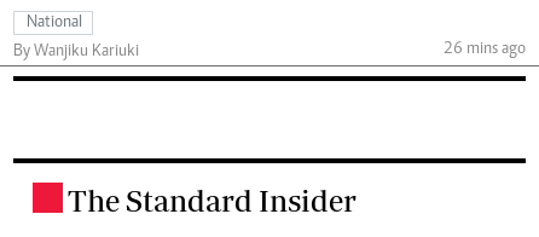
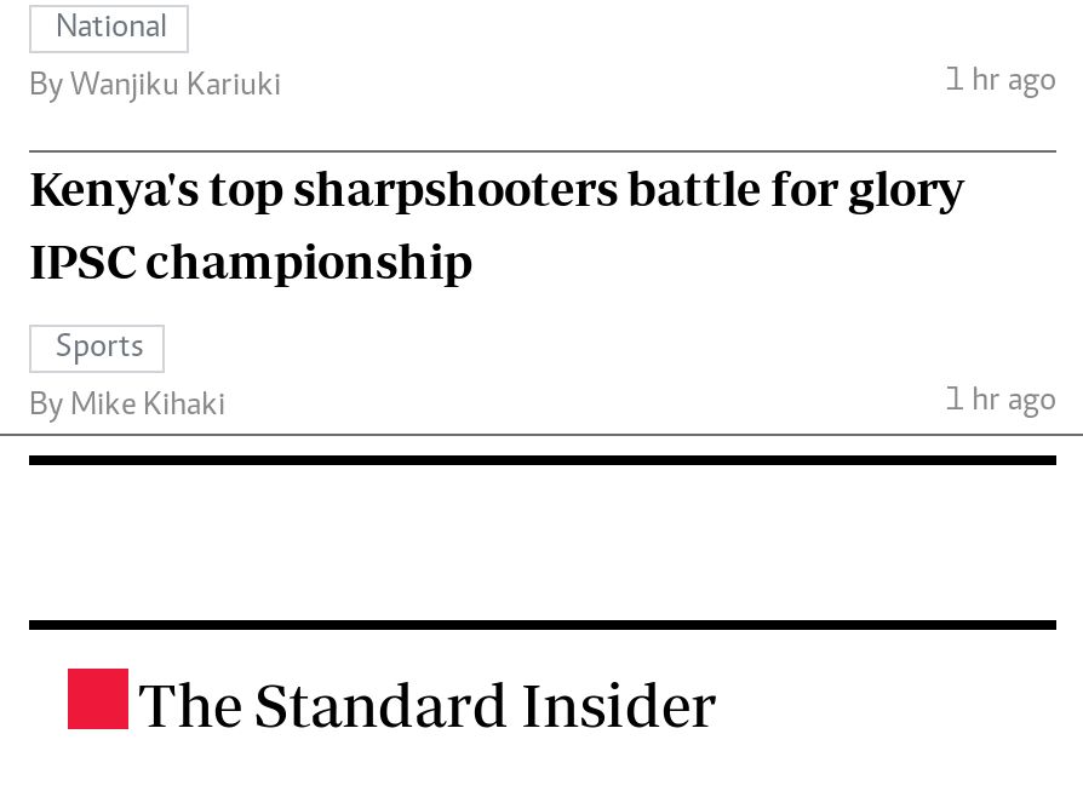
[444,41,526,58] 26 mins ago -> [29,66,1056,423] 1 hr ago | Kenya's top sharpshooters battle for glory | IPSC championship | Sports | By Mike Kihaki | 1 hr ago

